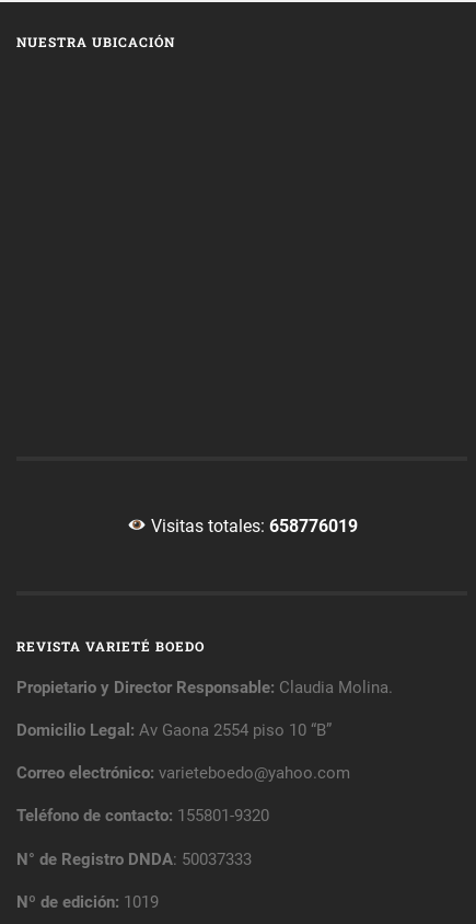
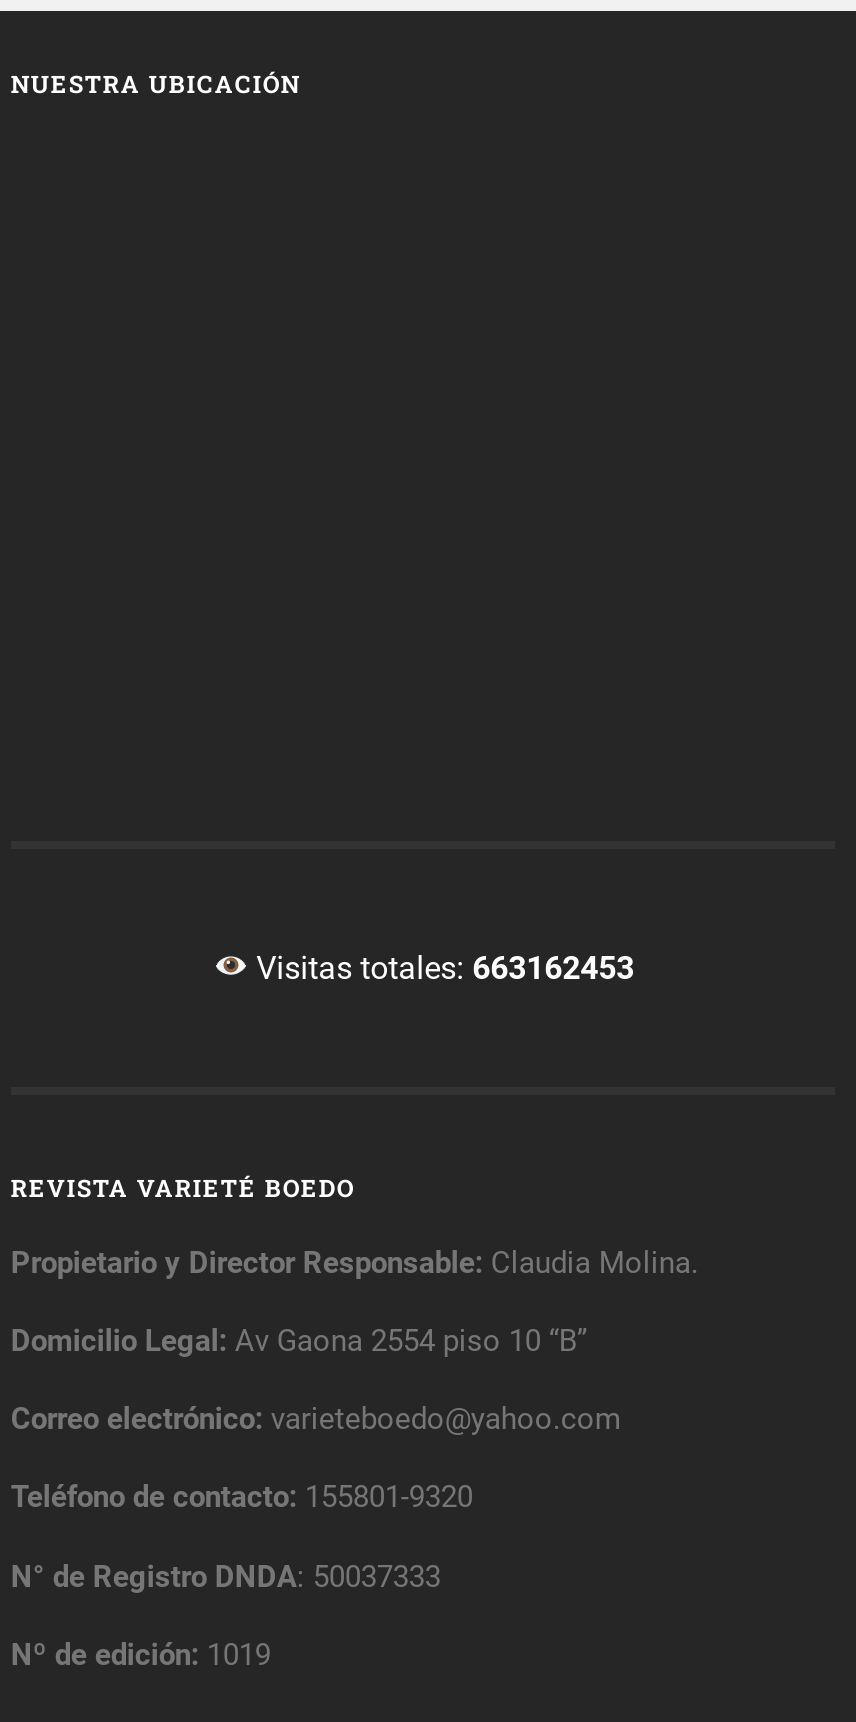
[146,515,357,536] Visitas totales: 658776019 -> [248,949,634,987] Visitas totales: 663162453

